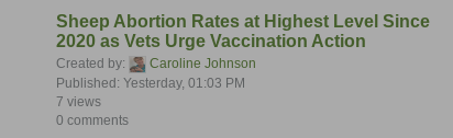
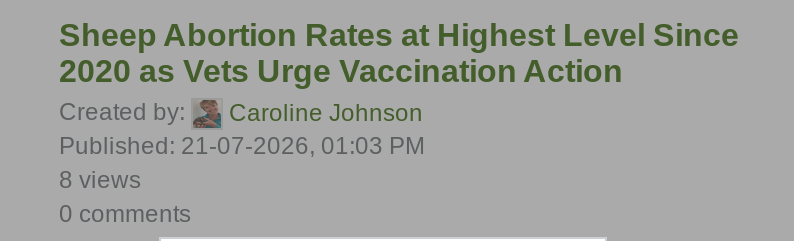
[56,75,245,91] Published: Yesterday, 01:03 PM -> [59,133,425,161] Published: 21-07-2026, 01:03 PM
[56,94,101,109] 7 views -> [59,167,141,195] 8 views

